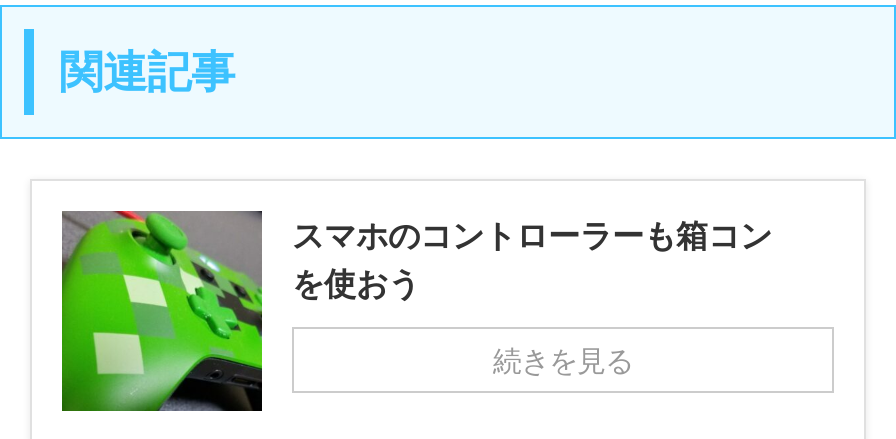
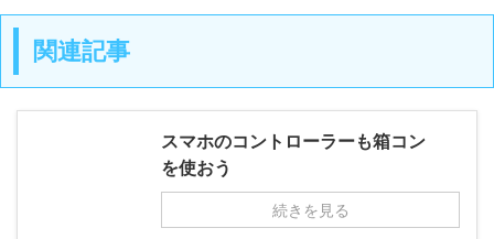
[60,208,264,414] [image] -> none

